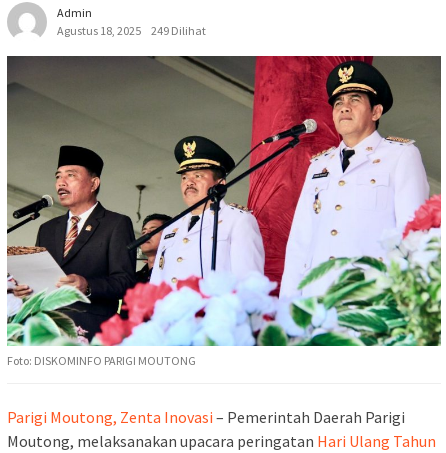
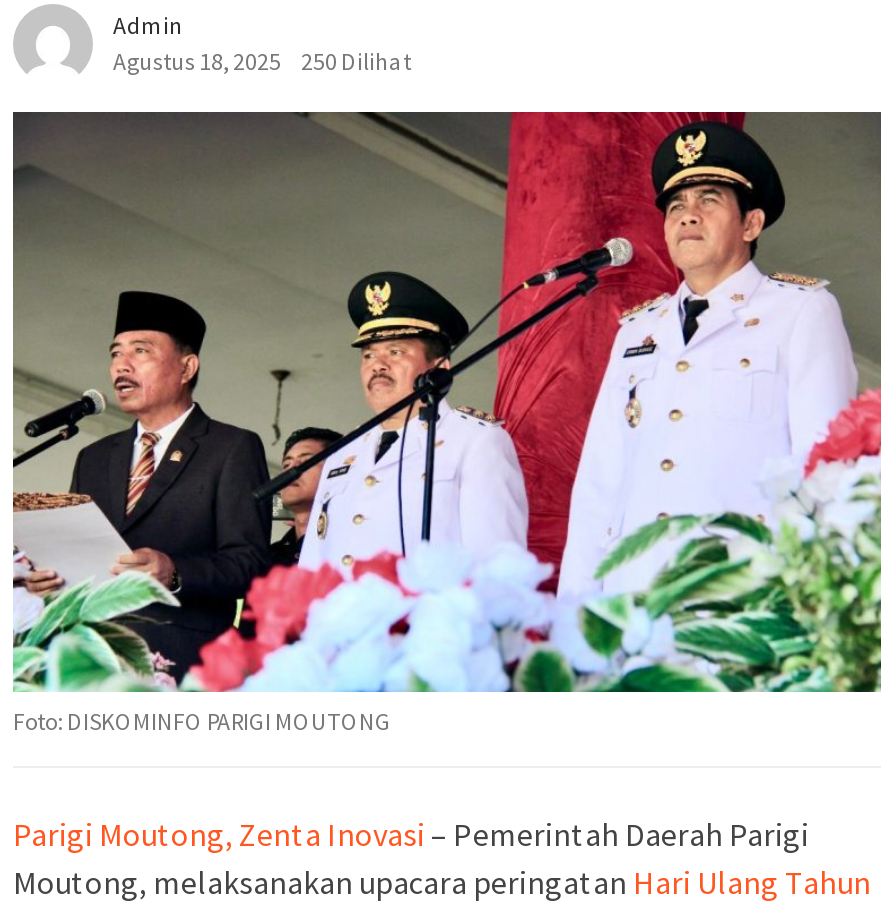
[57,23,206,38] Agustus 18, 2025 249 Dilihat -> [113,46,411,76] Agustus 18, 2025 250 Dilihat

